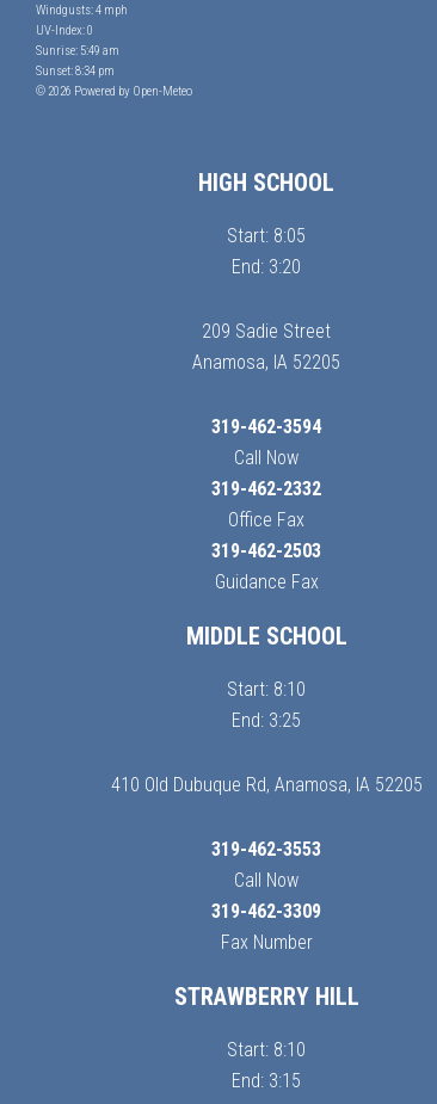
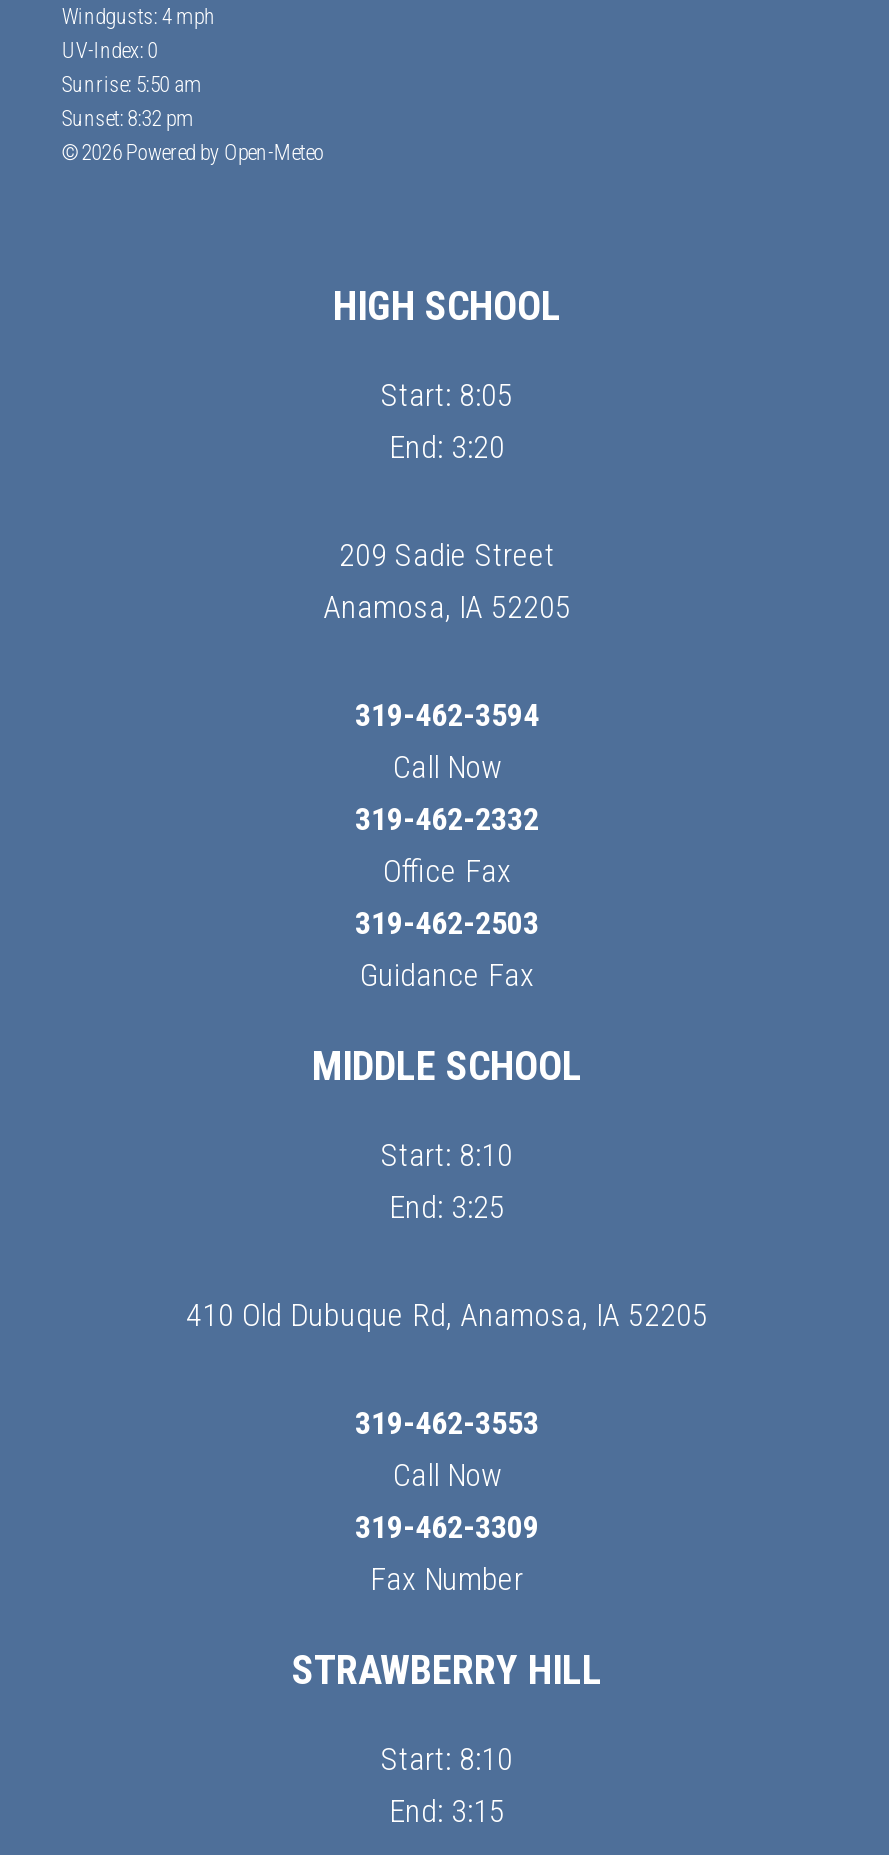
[36,43,120,59] Sunrise: 5:49 am -> [62,72,202,98] Sunrise: 5:50 am
[36,63,115,79] Sunset: 8:34 pm -> [62,106,194,132] Sunset: 8:32 pm

